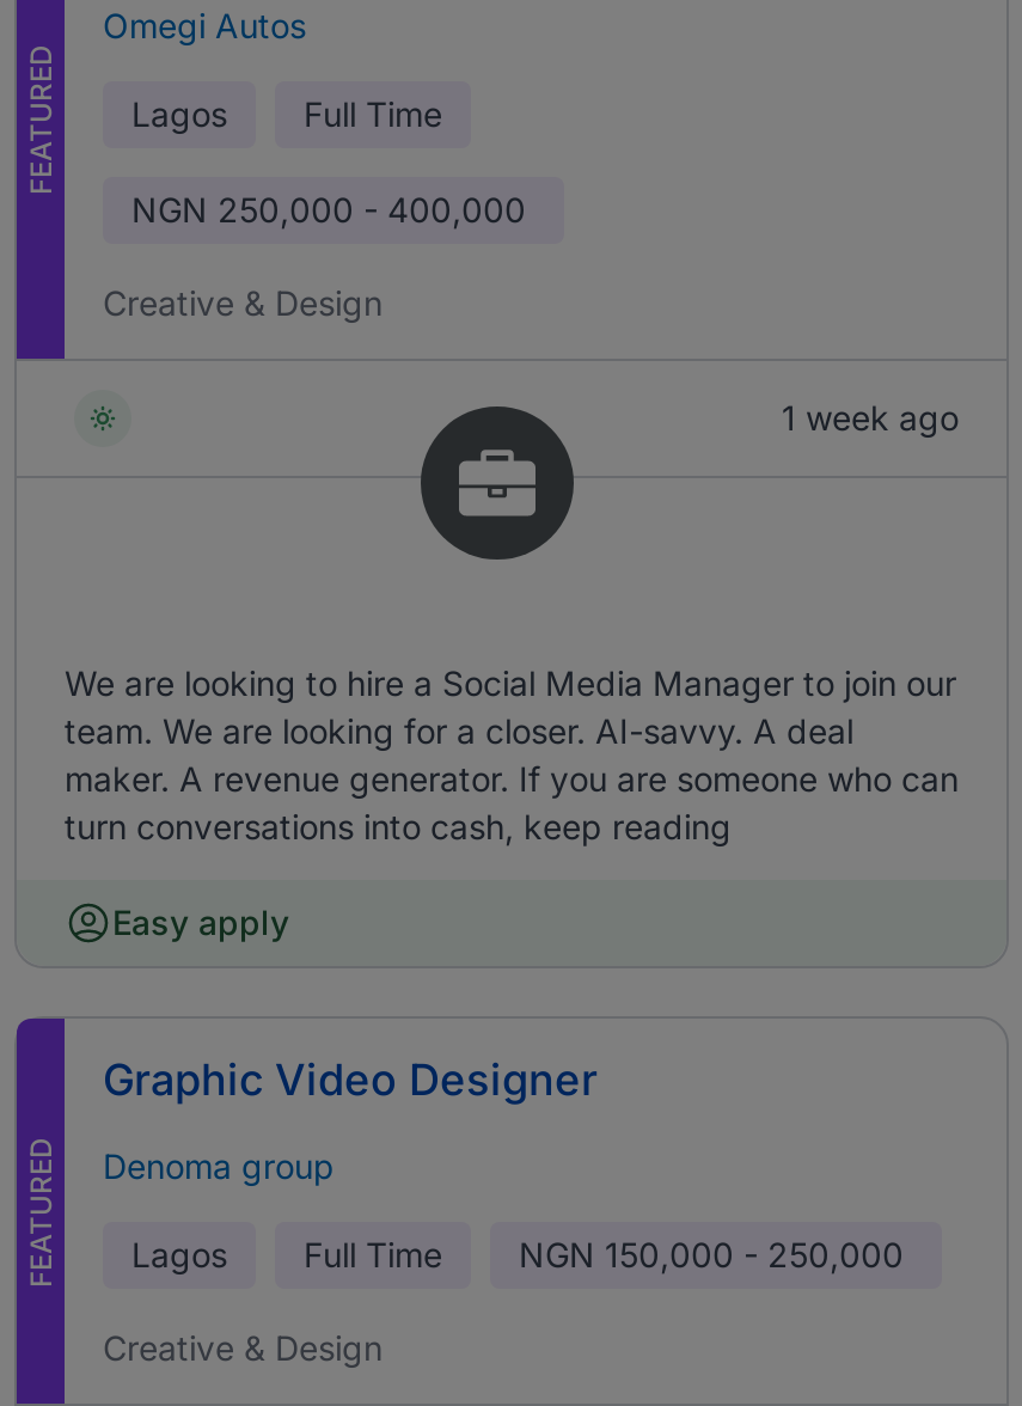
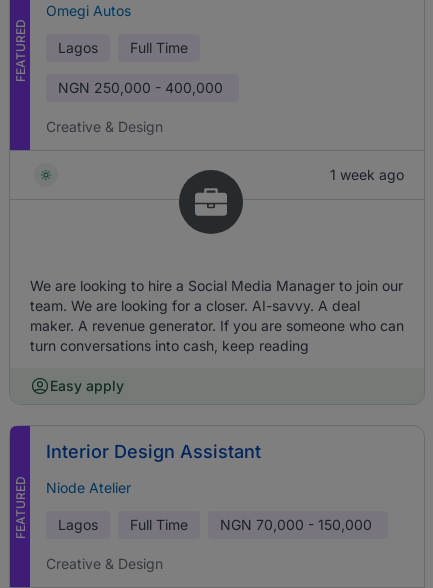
[103,1054,598,1105] Graphic Video Designer -> [46,441,261,462] Interior Design Assistant
[103,1145,335,1186] Denoma group -> [46,479,131,496] Niode Atelier
[519,1234,904,1274] NGN 150,000 - 250,000 -> [220,516,372,533] NGN 70,000 - 150,000

